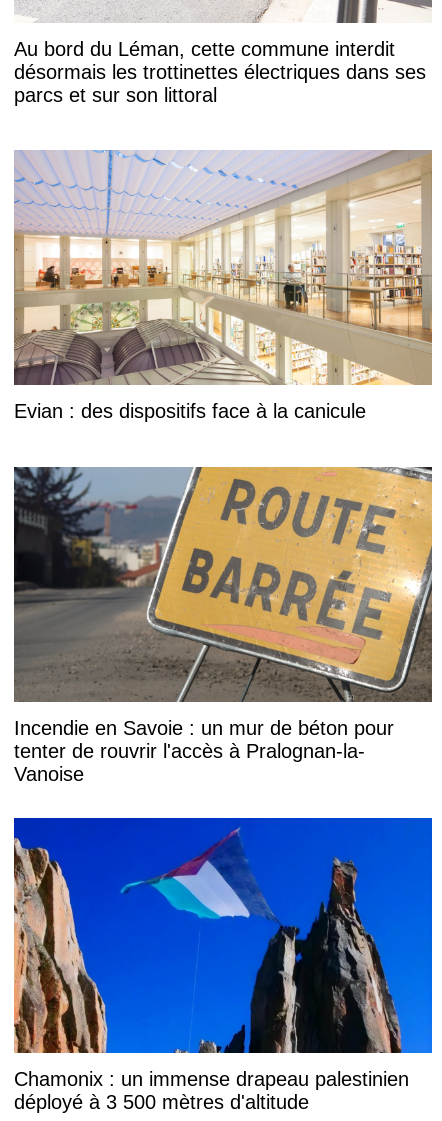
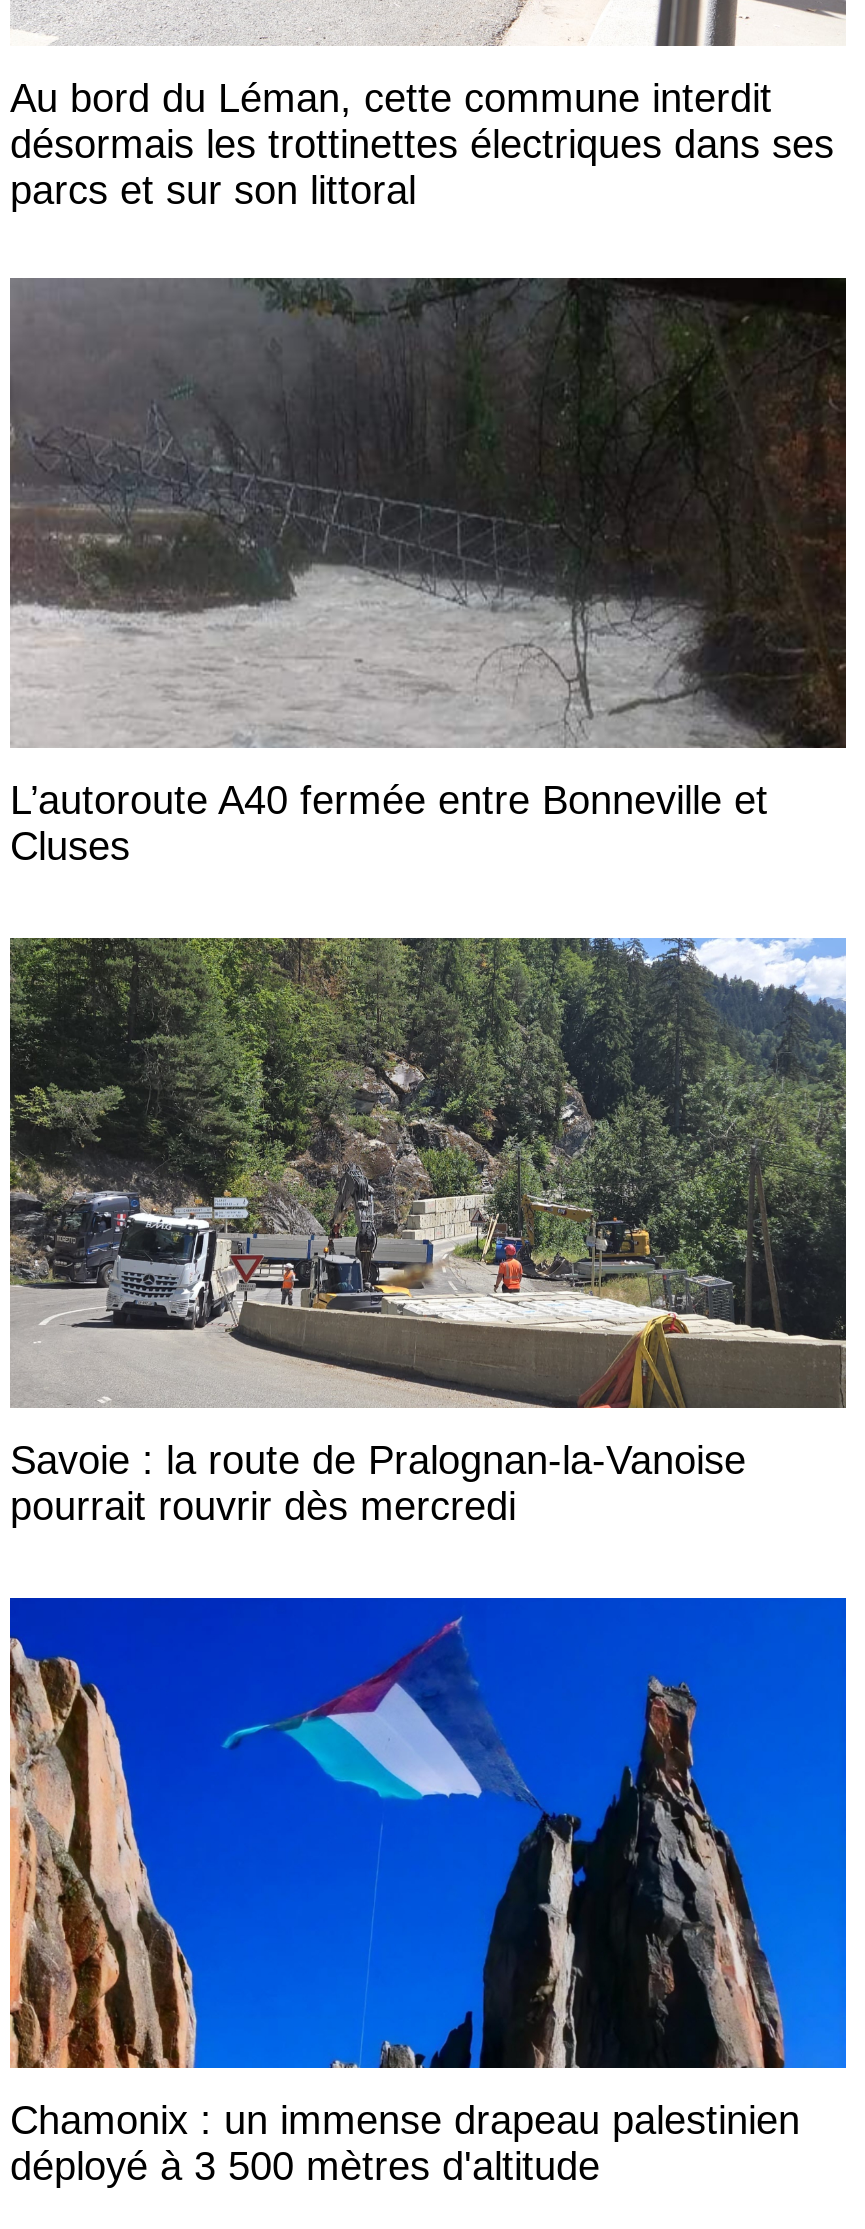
[14,149,433,422] [image] | Evian : des dispositifs face à la canicule -> [10,276,848,867] [image] | L’autoroute A40 fermée entre Bonneville et | Cluses
[14,466,433,785] [image] | Incendie en Savoie : un mur de béton pour | tenter de rouvrir l'accès à Pralognan-la- | Vanoise -> [10,934,848,1527] [image] | Savoie : la route de Pralognan-la-Vanoise | pourrait rouvrir dès mercredi

